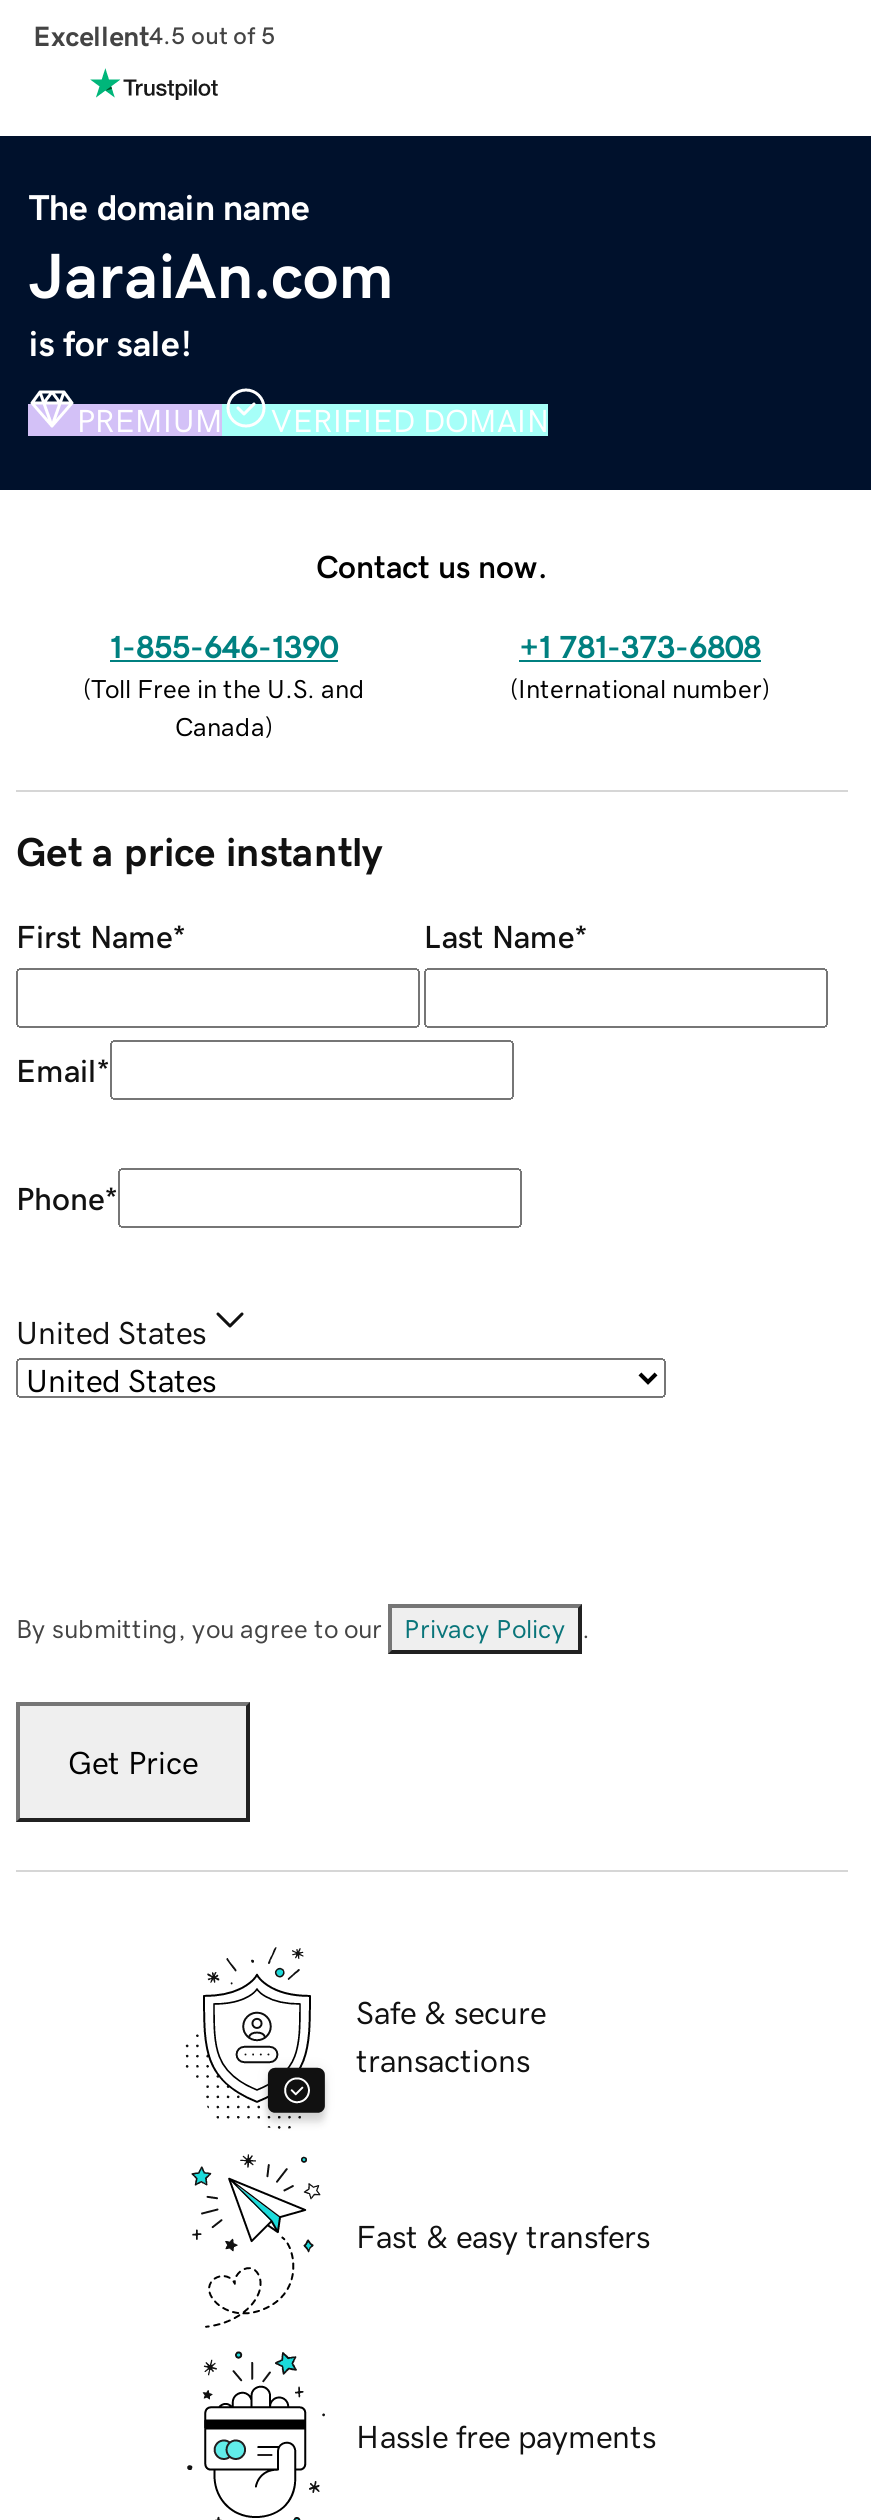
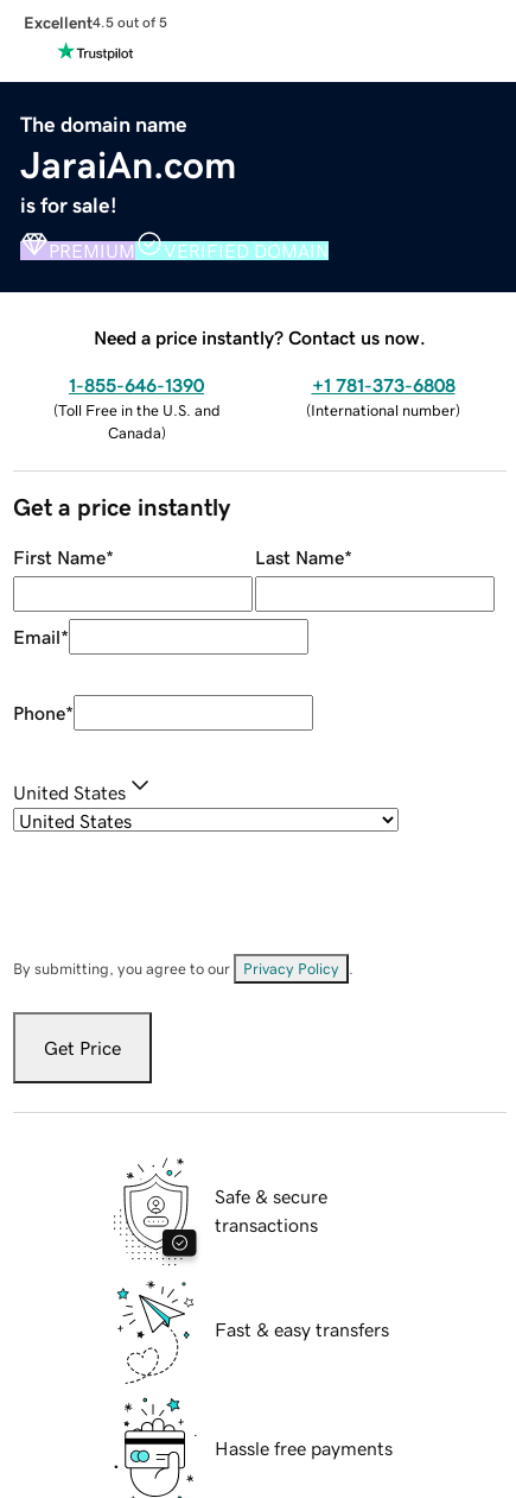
[316,549,548,581] Contact us now. -> [94,327,426,346] Need a price instantly? Contact us now.

